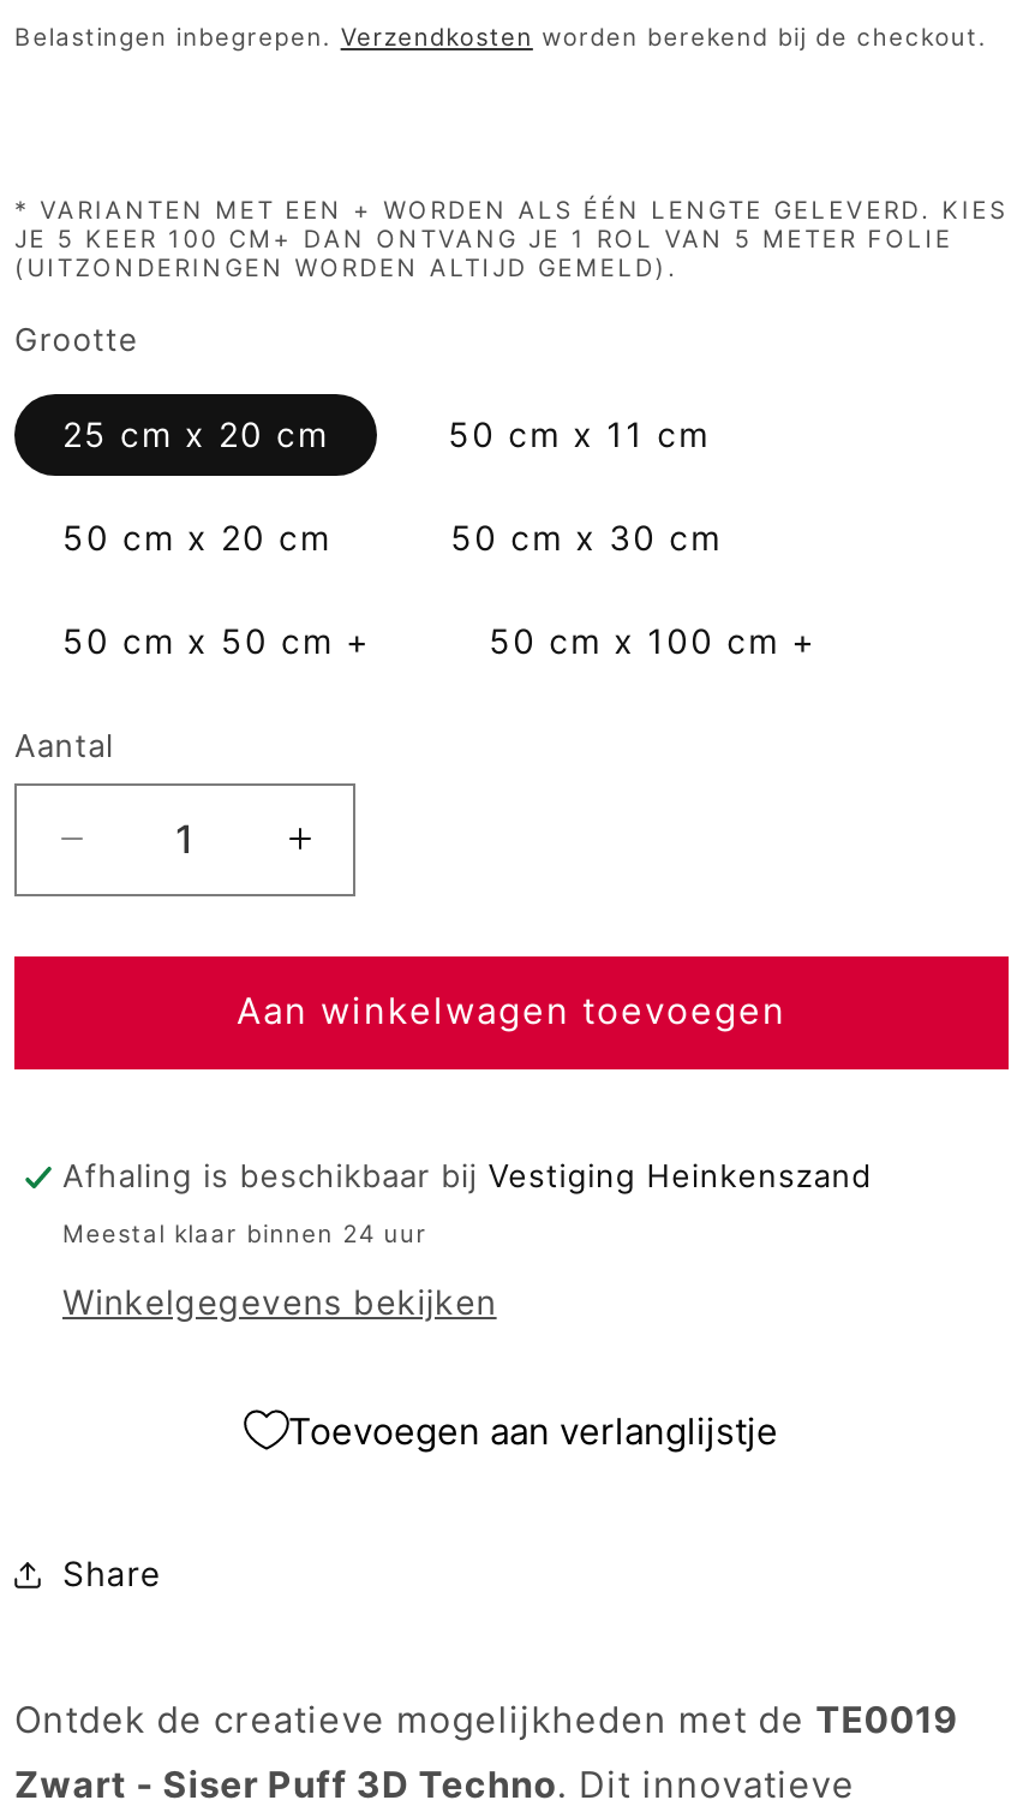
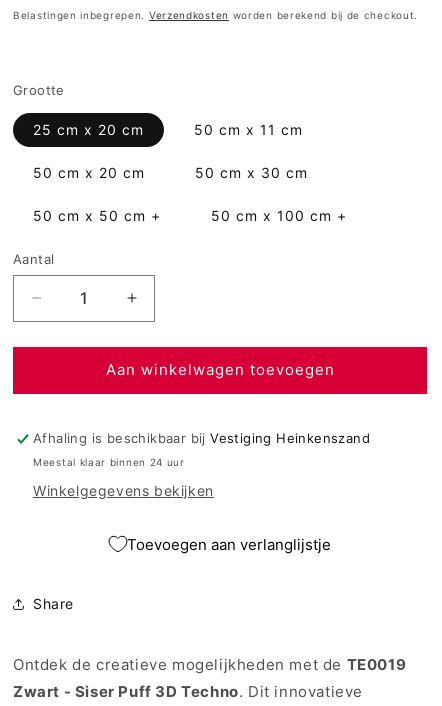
[14,194,1007,280] * VARIANTEN MET EEN + WORDEN ALS ÉÉN LENGTE GELEVERD. KIES | JE 5 KEER 100 CM+ DAN ONTVANG JE 1 ROL VAN 5 METER FOLIE | (UITZONDERINGEN WORDEN ALTIJD GEMELD). -> none

